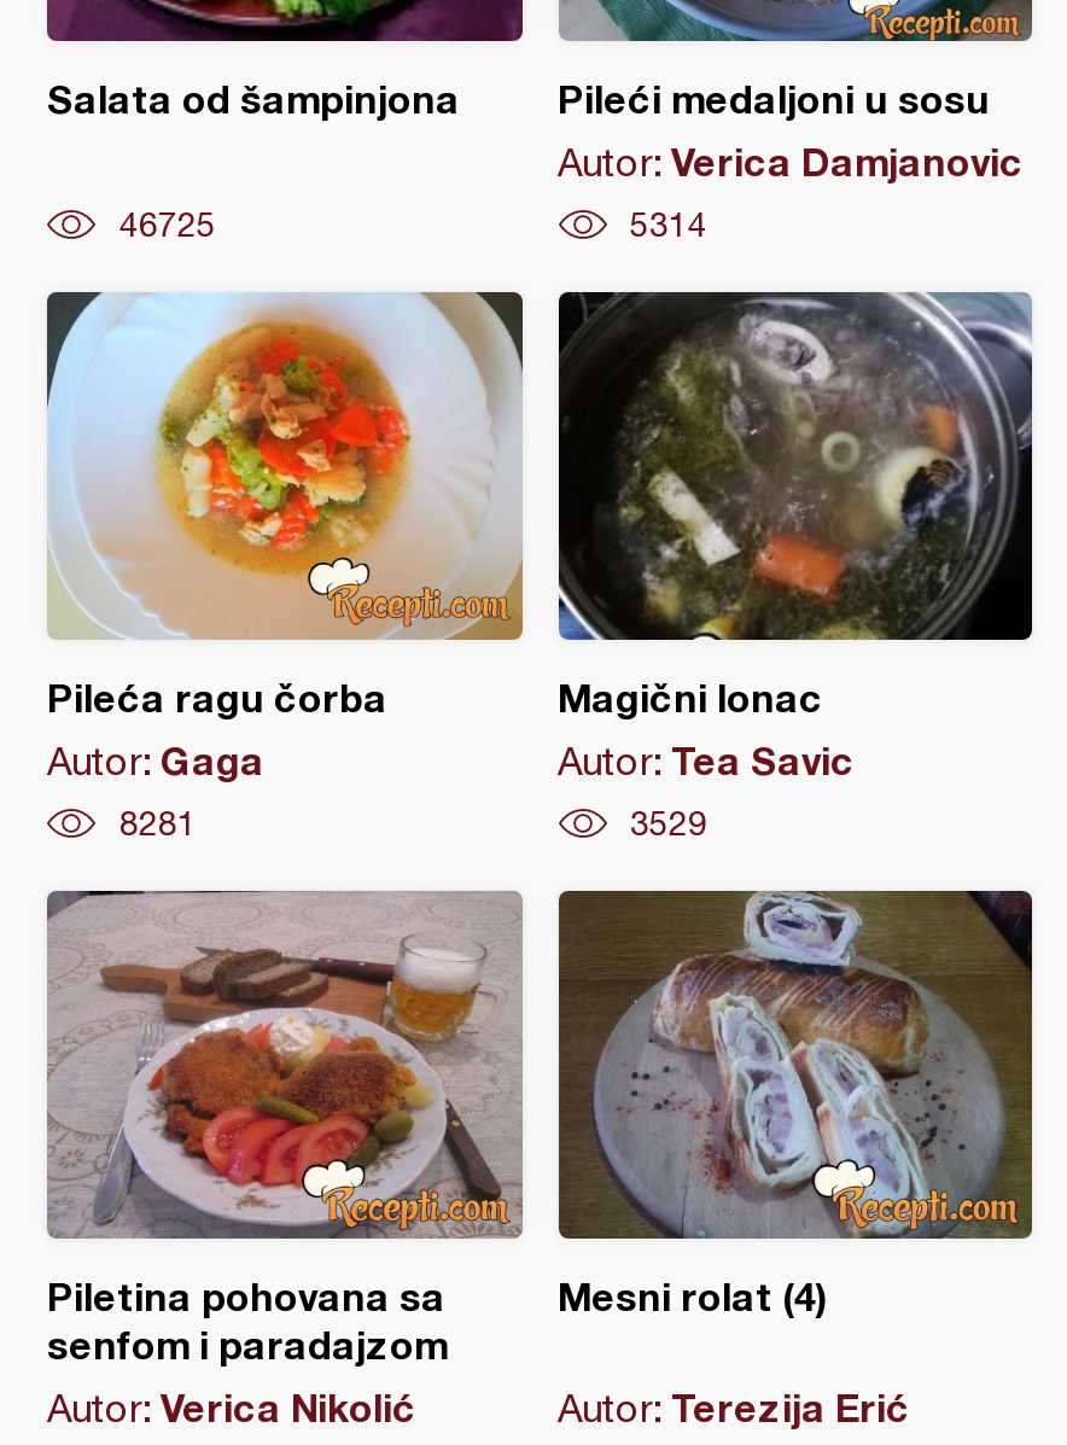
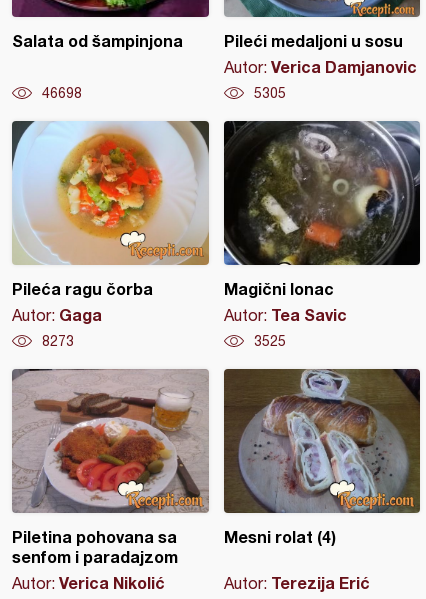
[119,206,216,245] 46725 -> [42,85,82,101] 46698
[630,206,707,245] 5314 -> [253,85,285,101] 5305
[119,805,197,843] 8281 -> [42,333,74,349] 8273
[630,805,707,843] 3529 -> [253,333,285,349] 3525

